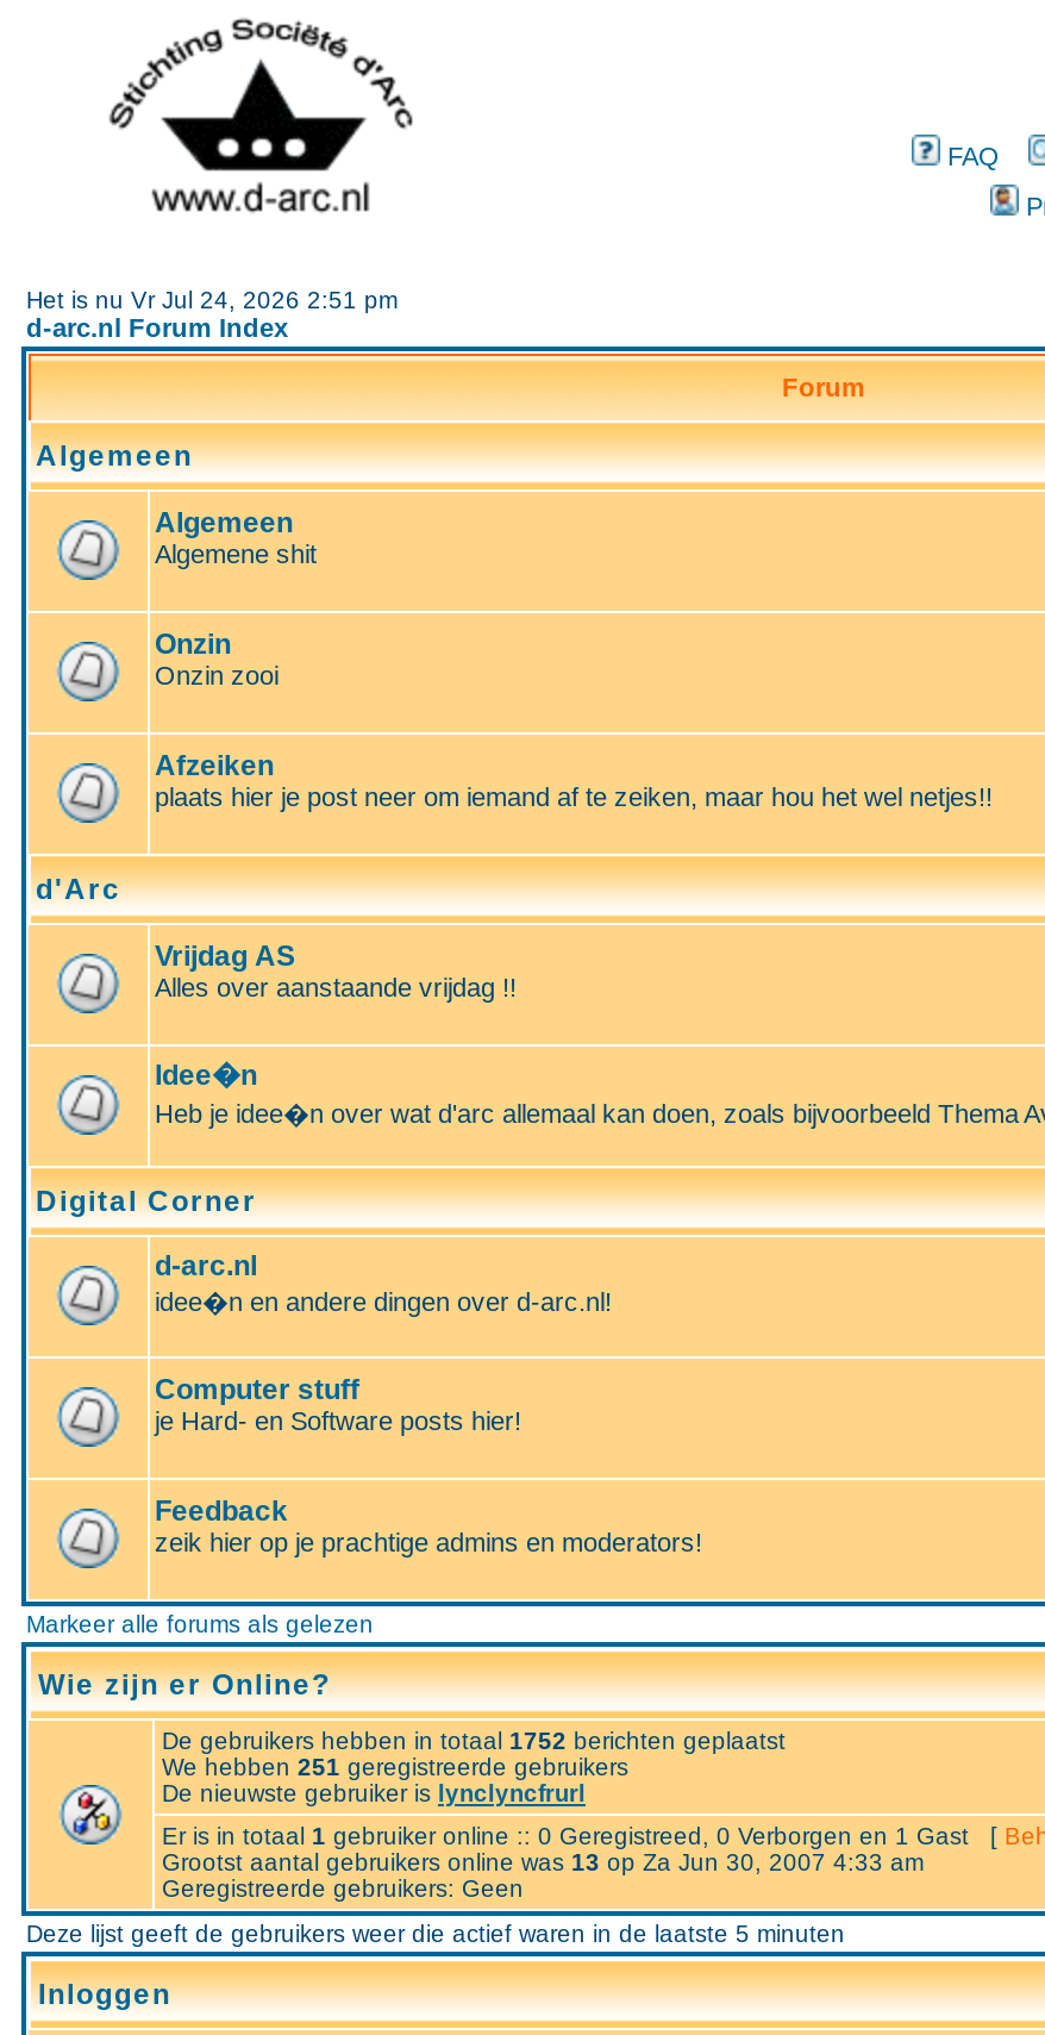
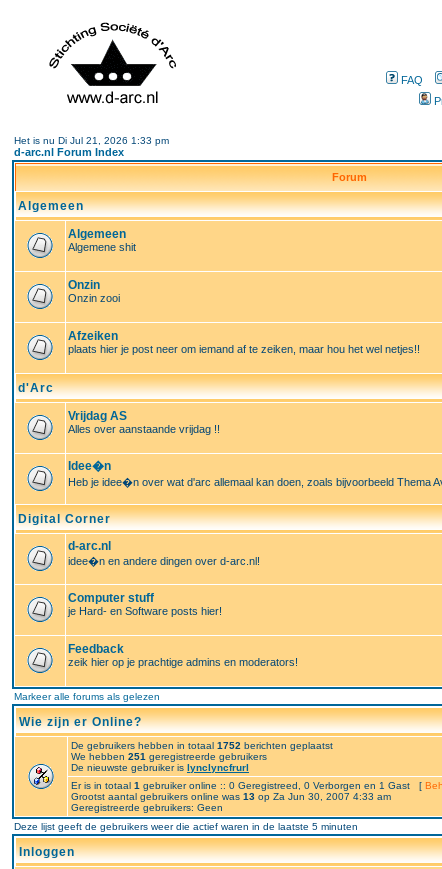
[26,287,398,313] Het is nu Vr Jul 24, 2026 2:51 pm -> [14,135,169,146] Het is nu Di Jul 21, 2026 1:33 pm

